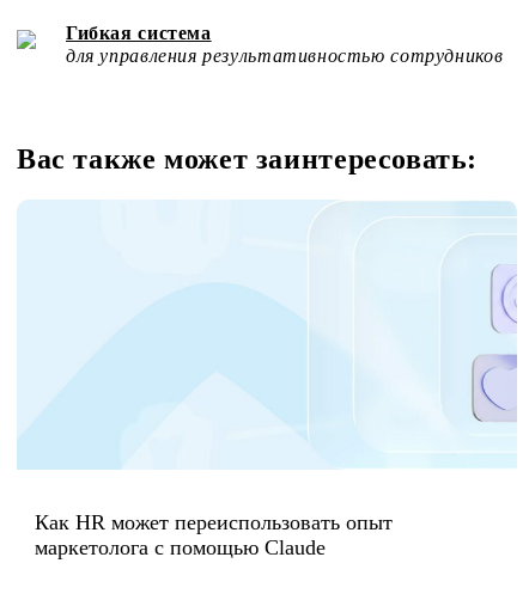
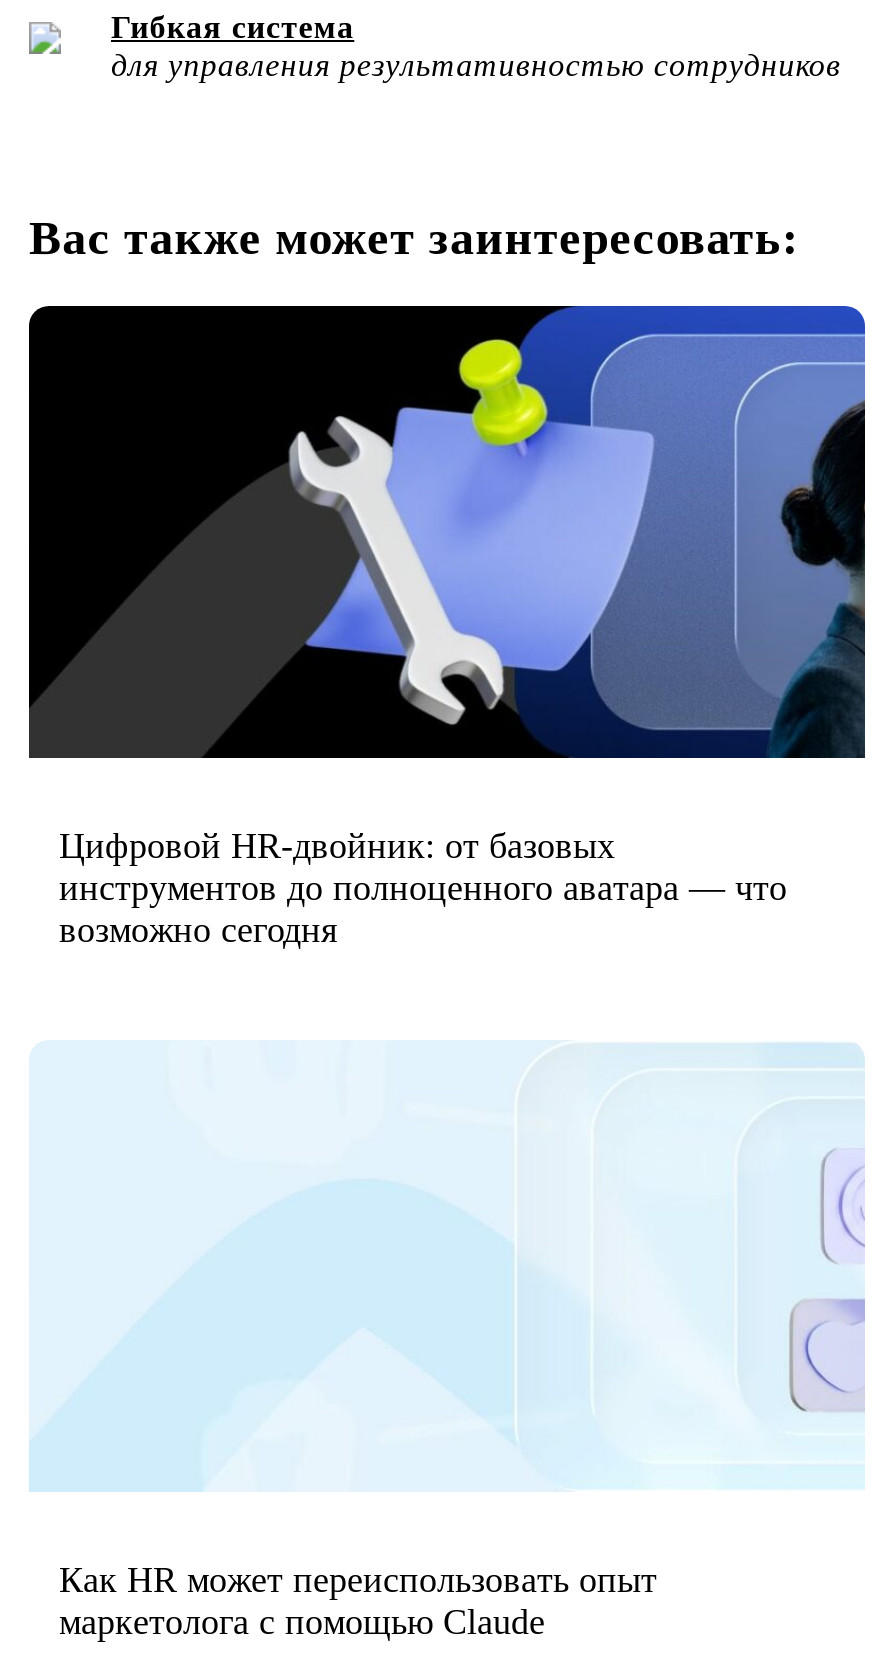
none -> [27,304,867,949] [image] | Цифровой HR-двойник: от базовых | инструментов до полноценного аватара — что | возможно сегодня

